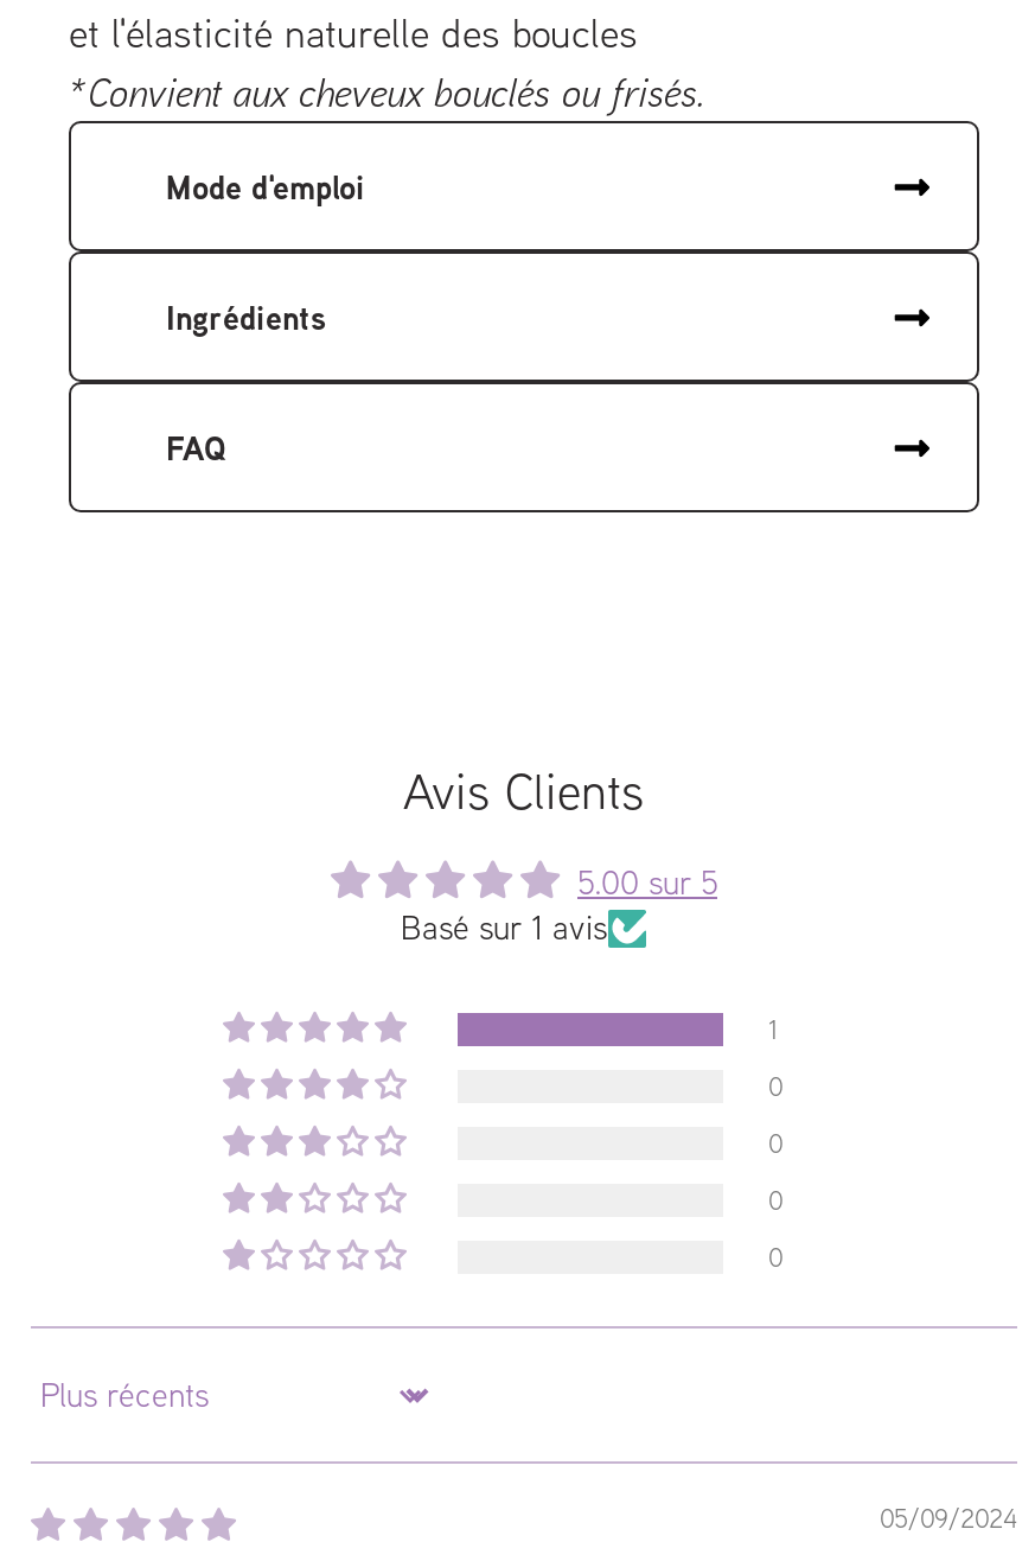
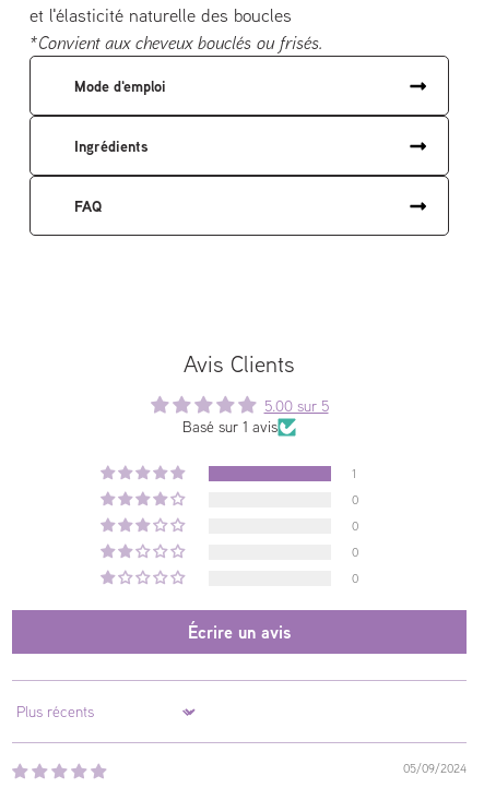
none -> [188,620,291,644] Écrire un avis

